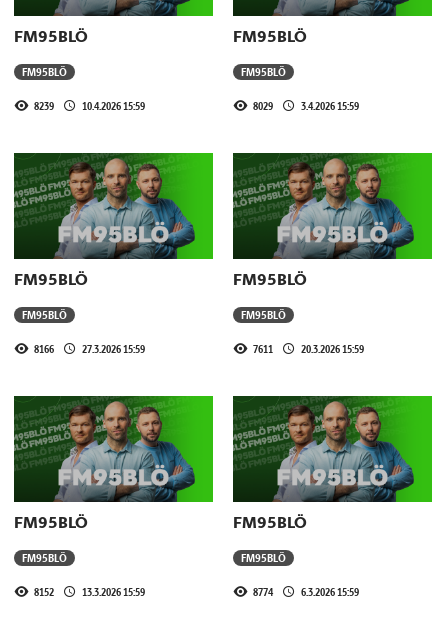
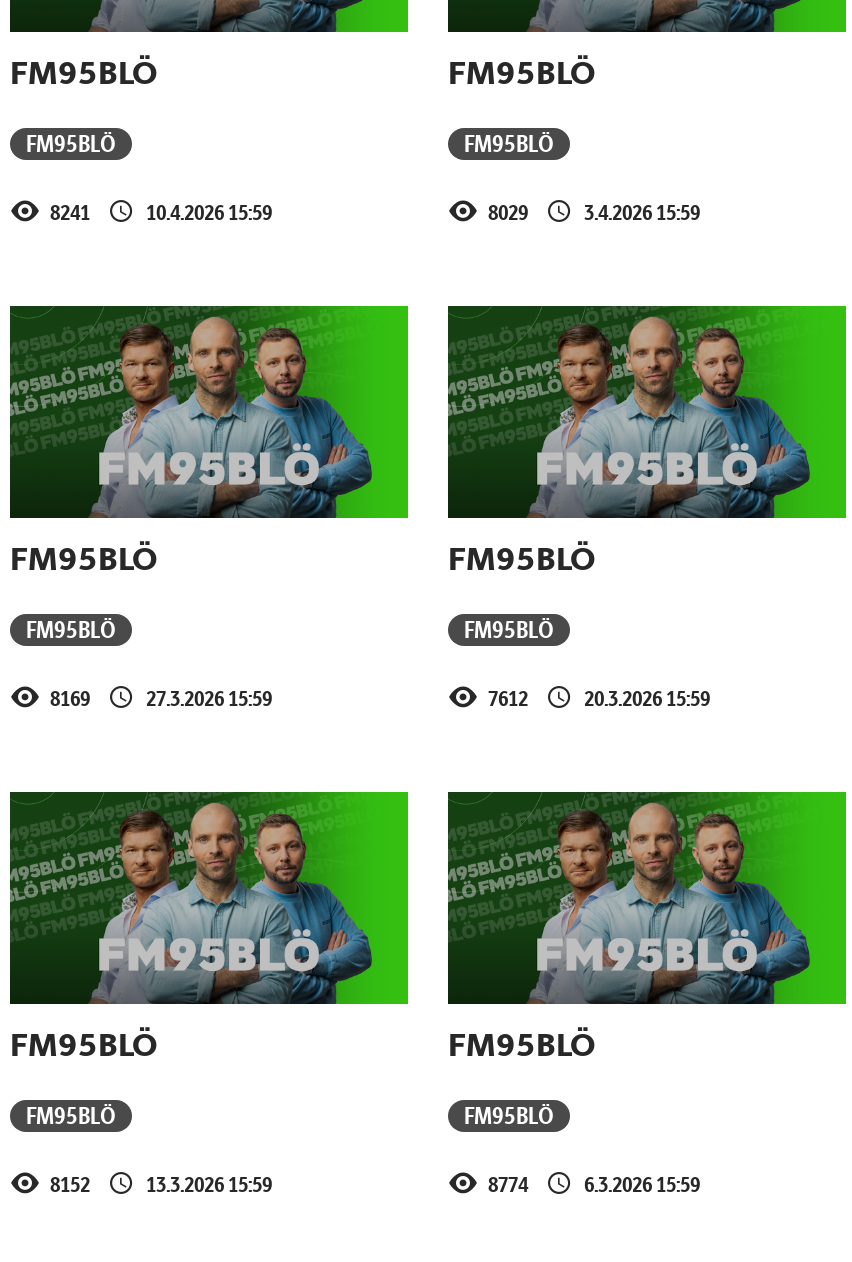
[34,98,145,114] 8239 10.4.2026 15:59 -> [50,196,272,228] 8241 10.4.2026 15:59
[34,341,145,357] 8166 27.3.2026 15:59 -> [50,682,272,714] 8169 27.3.2026 15:59
[253,341,364,357] 7611 20.3.2026 15:59 -> [488,682,710,714] 7612 20.3.2026 15:59

